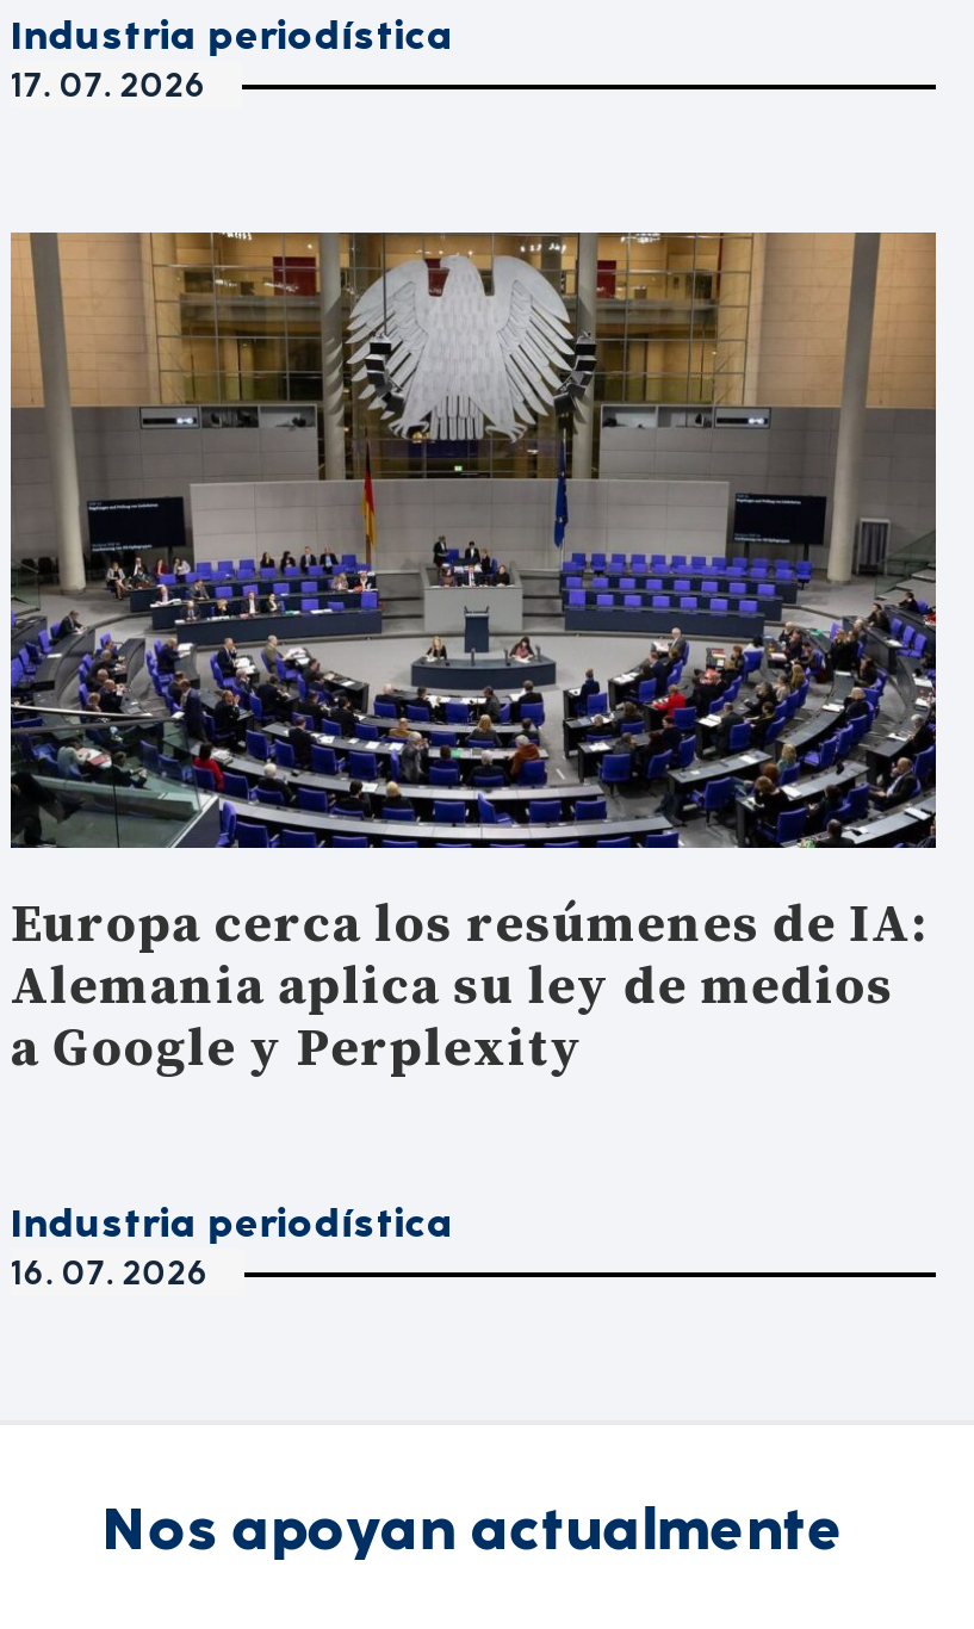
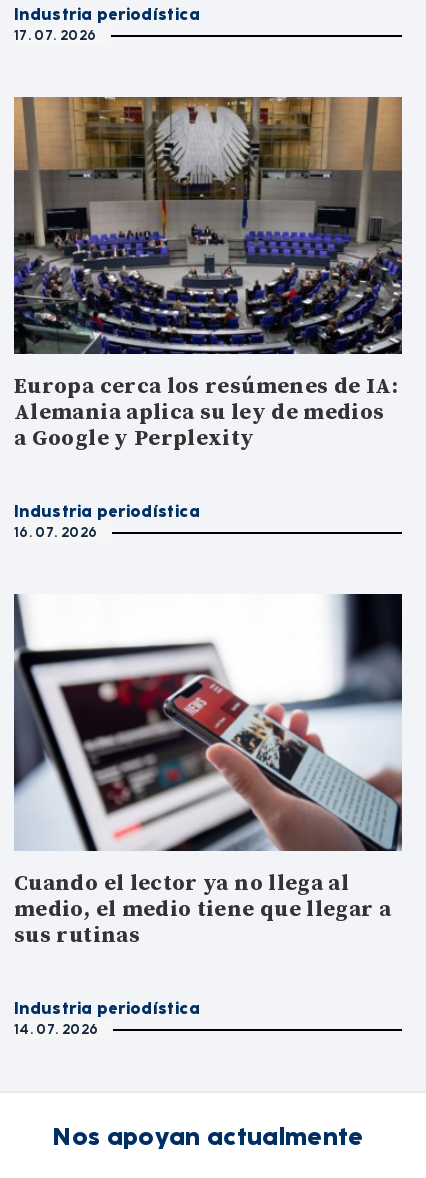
none -> [13,593,403,1039] [image] | Cuando el lector ya no llega al | medio, el medio tiene que llegar a | sus rutinas | Industria periodística | 14. 07. 2026

